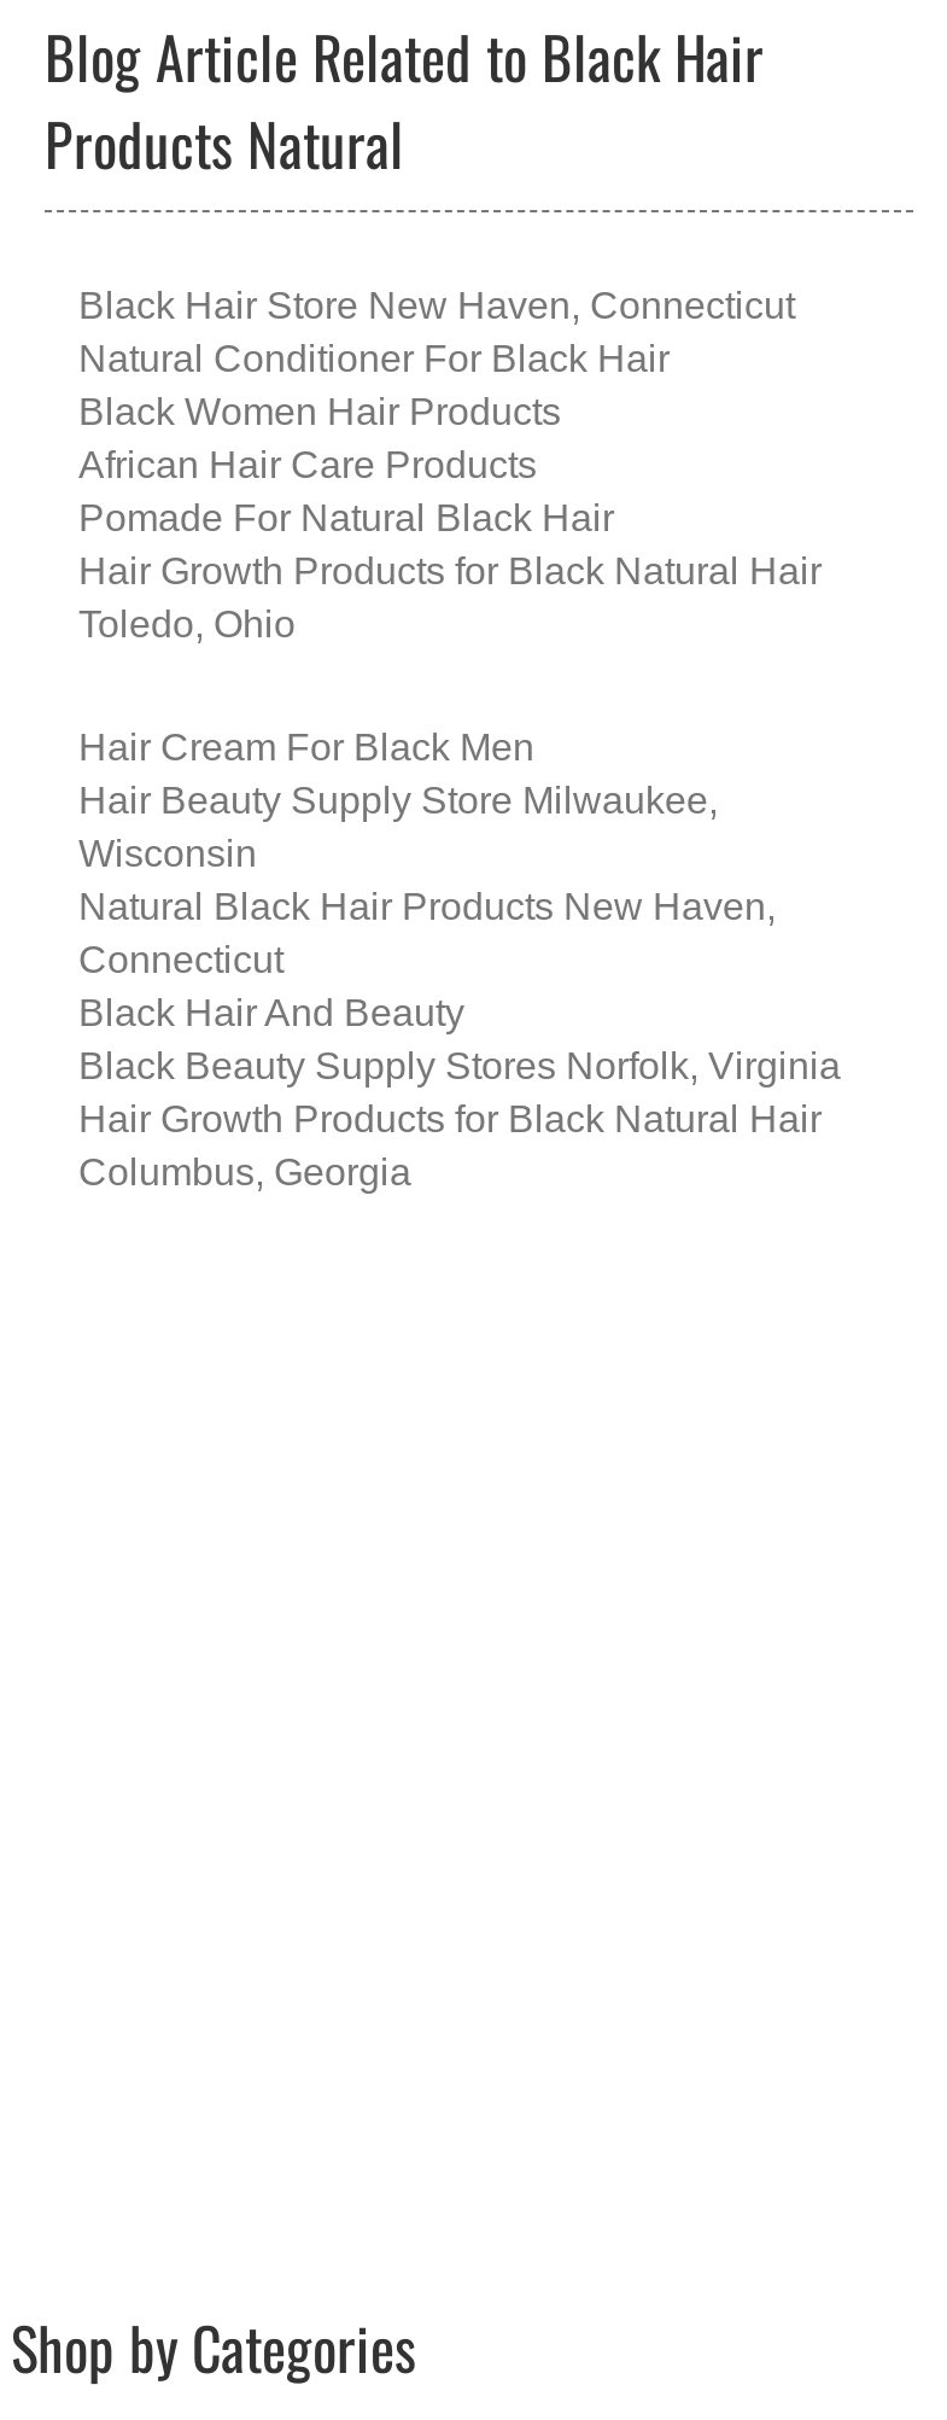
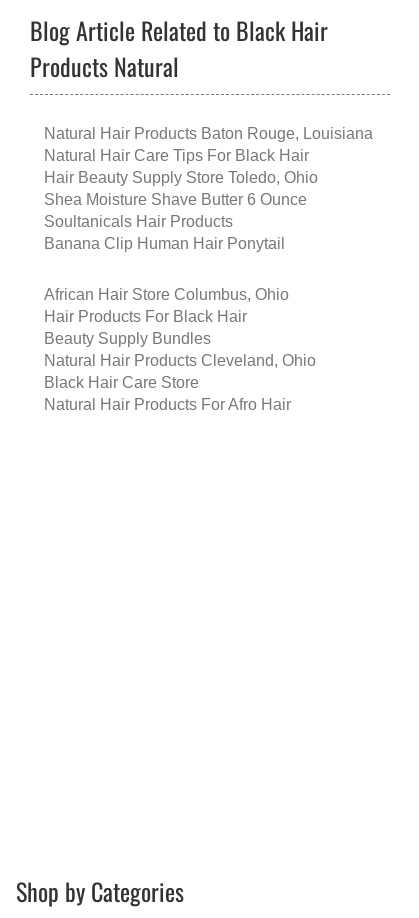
[78,285,822,645] Black Hair Store New Haven, Connecticut | Natural Conditioner For Black Hair | Black Women Hair Products | African Hair Care Products | Pomade For Natural Black Hair | Hair Growth Products for Black Natural Hair | Toledo, Ohio -> [44,125,373,252] Natural Hair Products Baton Rouge, Louisiana | Natural Hair Care Tips For Black Hair | Hair Beauty Supply Store Toledo, Ohio | Shea Moisture Shave Butter 6 Ounce | Soultanicals Hair Products | Banana Clip Human Hair Ponytail
[78,727,841,1193] Hair Cream For Black Men | Hair Beauty Supply Store Milwaukee, | Wisconsin | Natural Black Hair Products New Haven, | Connecticut | Black Hair And Beauty | Black Beauty Supply Stores Norfolk, Virginia | Hair Growth Products for Black Natural Hair | Columbus, Georgia -> [44,286,316,413] African Hair Store Columbus, Ohio | Hair Products For Black Hair | Beauty Supply Bundles | Natural Hair Products Cleveland, Ohio | Black Hair Care Store | Natural Hair Products For Afro Hair

